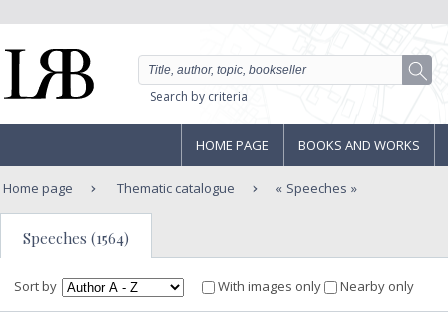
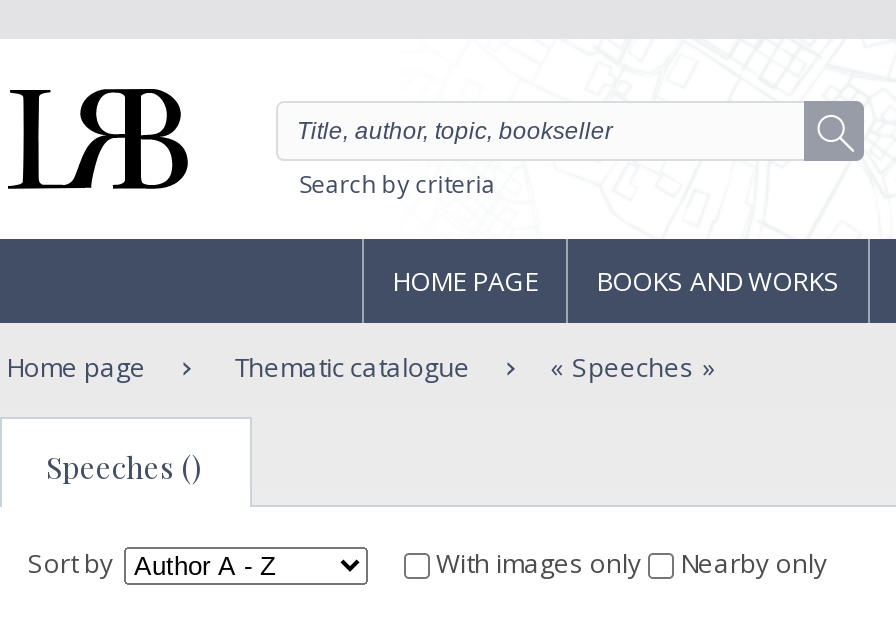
[23,228,129,248] Speeches (1564) -> [46,447,202,487] Speeches ()

